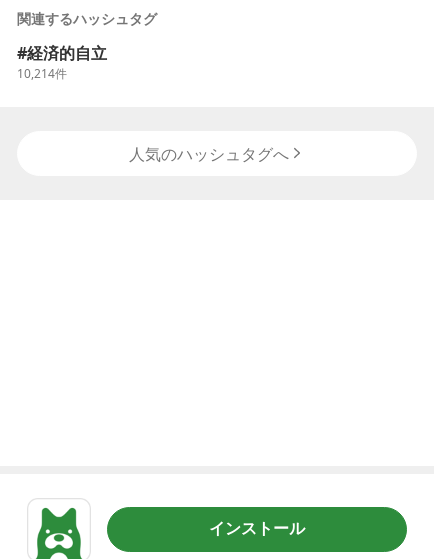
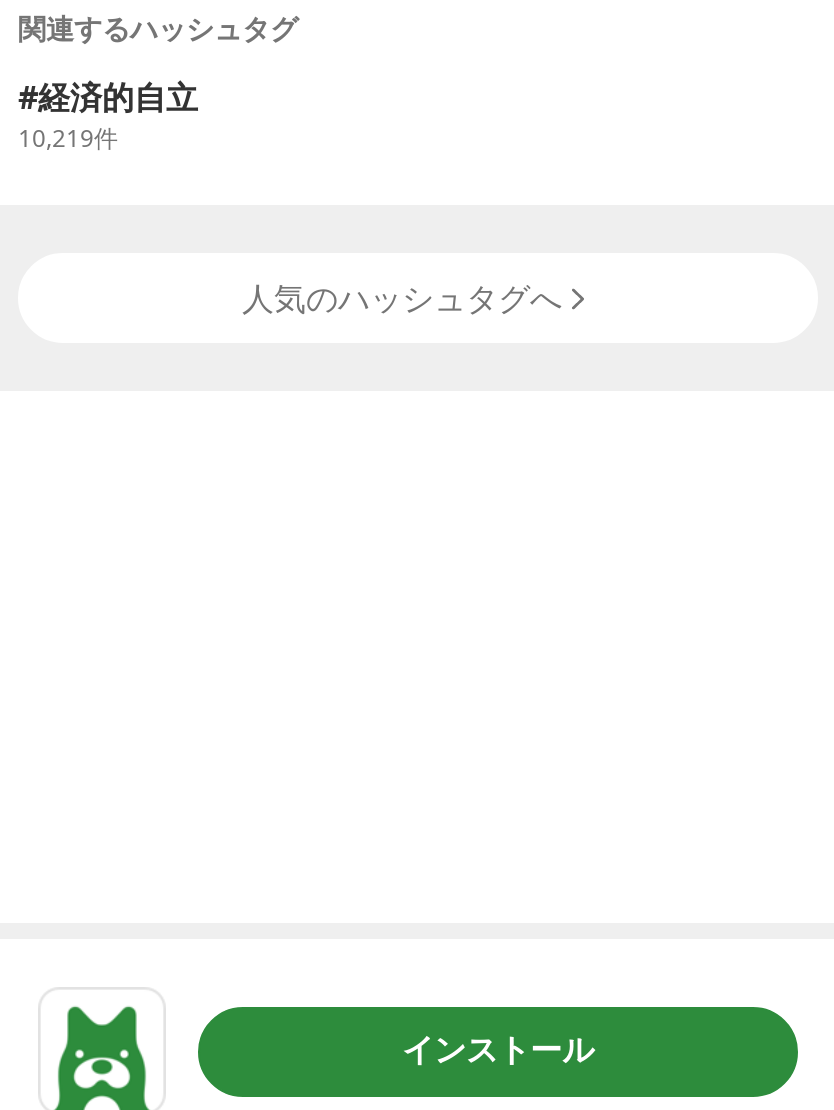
[17,65,67,82] 10,214件 -> [18,121,118,155] 10,219件

